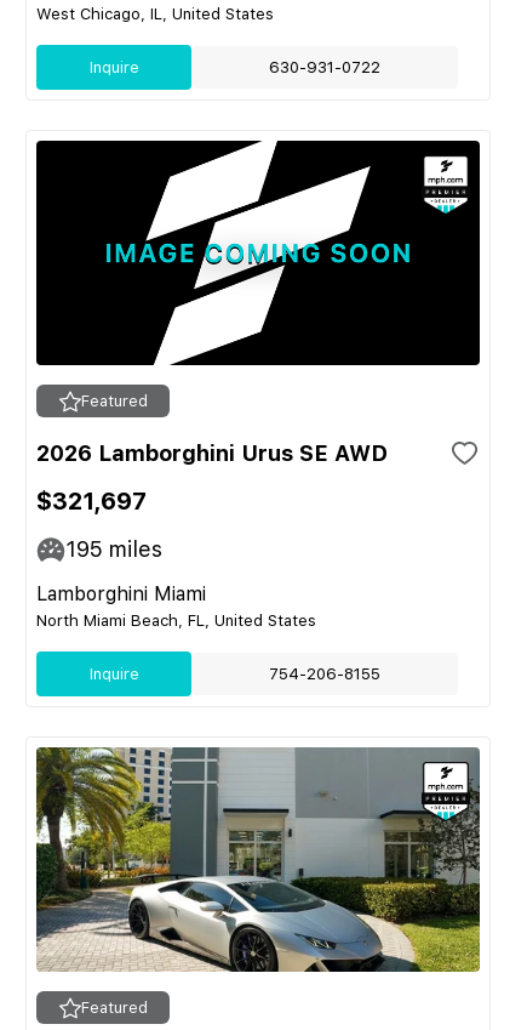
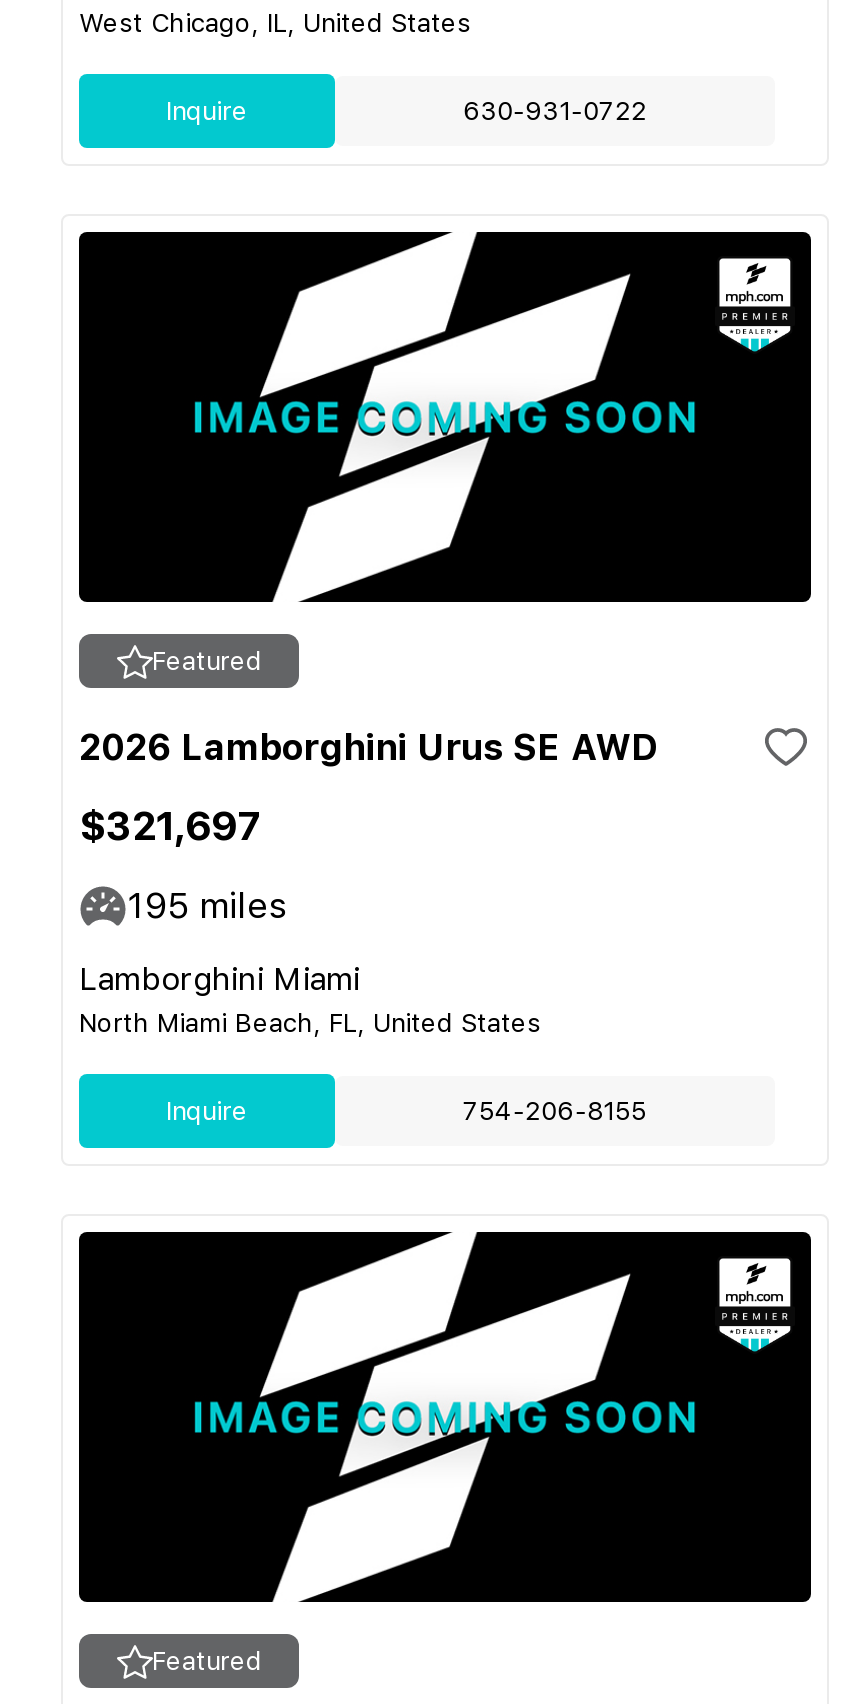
[35,746,481,973] [image] -> [77,1230,813,1604] [image]

